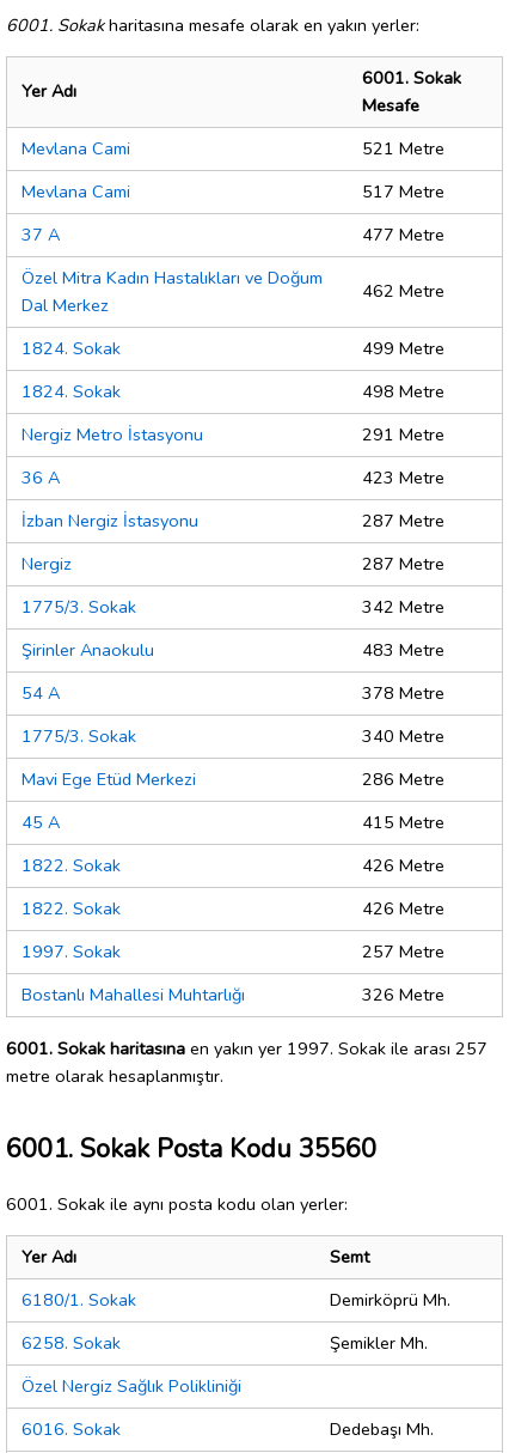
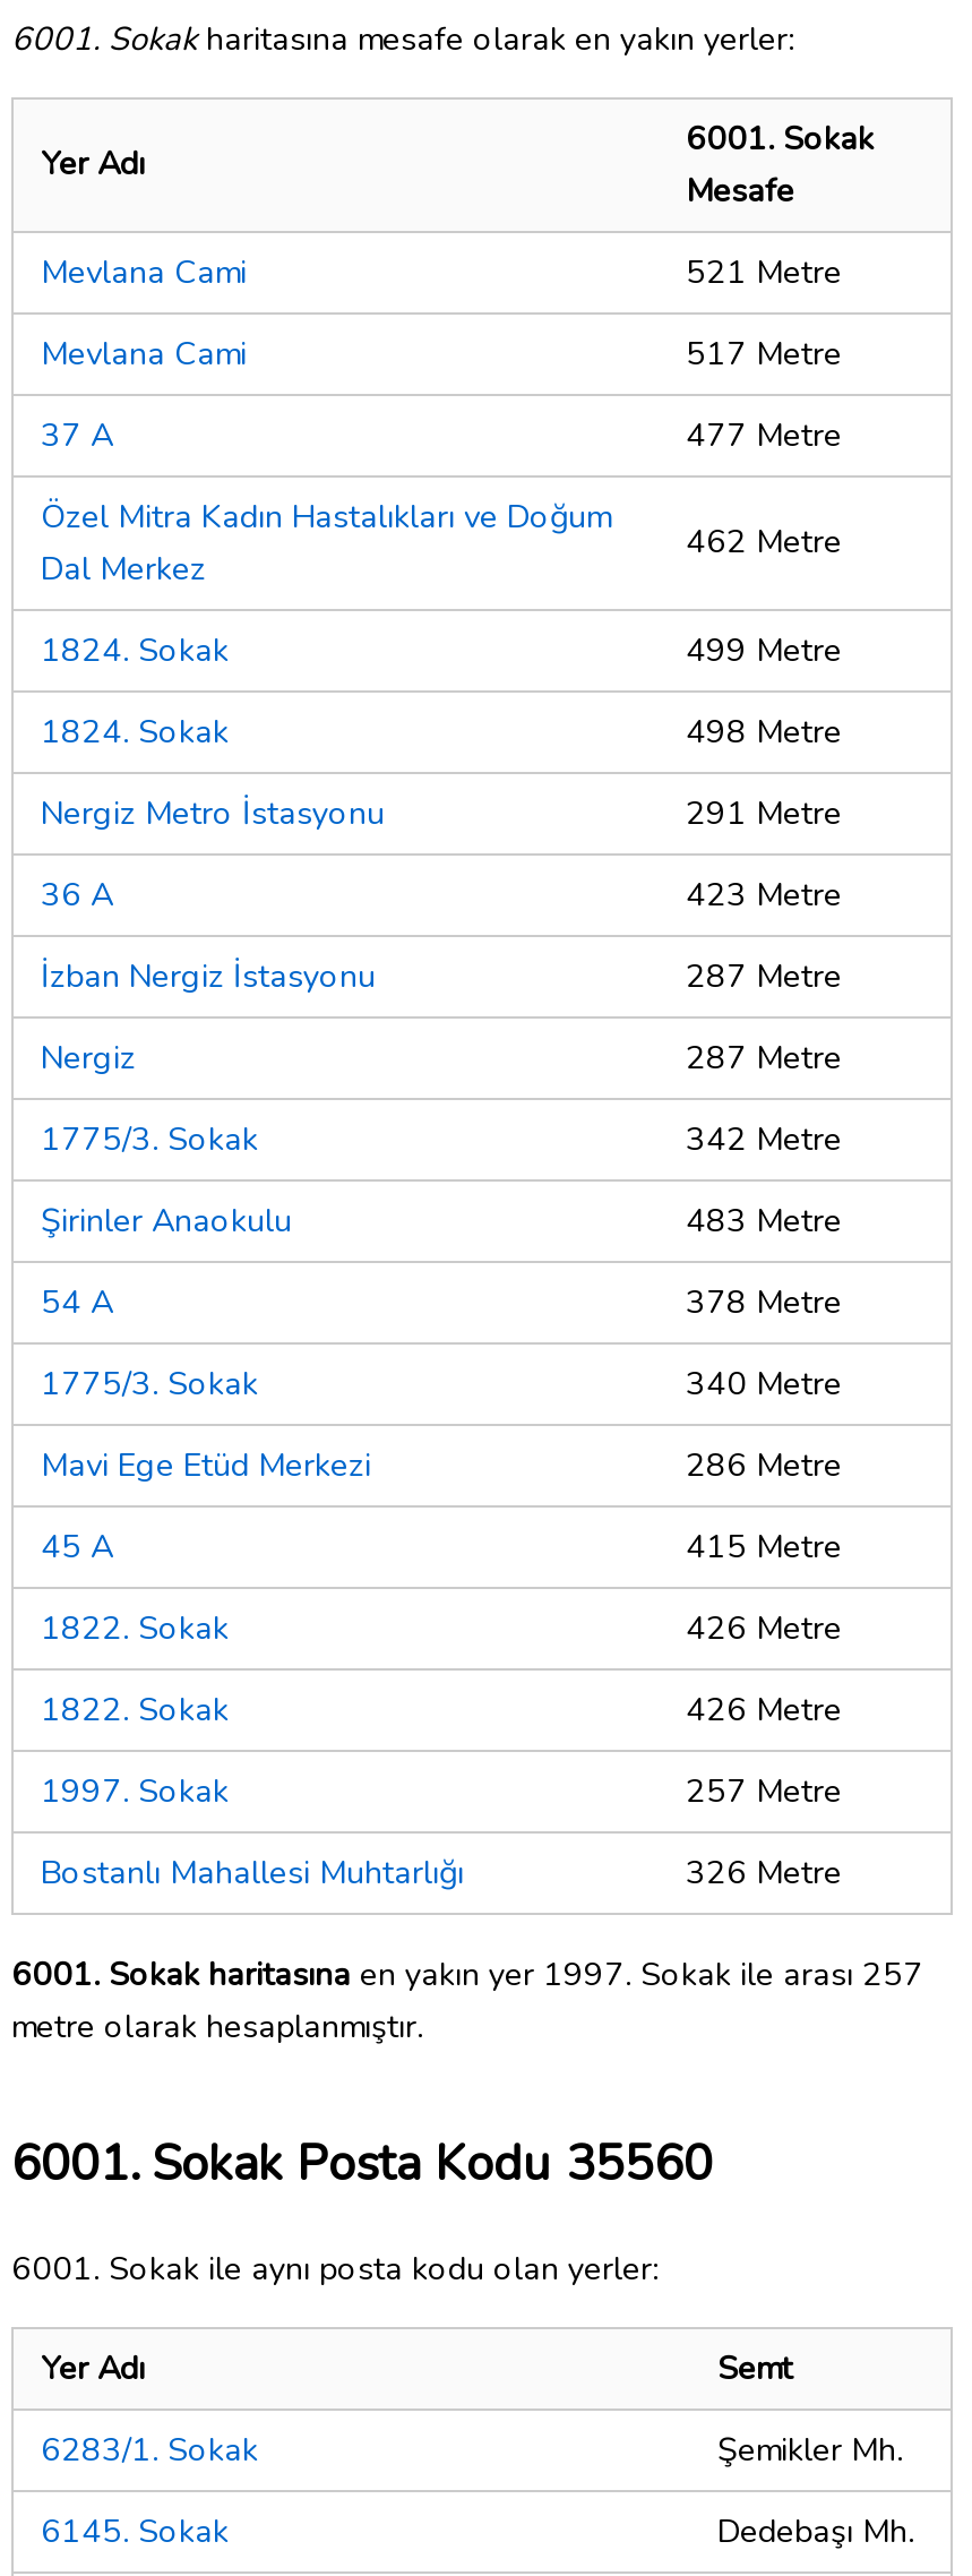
[22,1288,450,1355] 6180/1. Sokak | Demirköprü Mh. | 6258. Sokak -> [41,2427,258,2472] 6283/1. Sokak
[22,1374,241,1441] Özel Nergiz Sağlık Polikliniği | 6016. Sokak -> [41,2509,229,2554] 6145. Sokak

